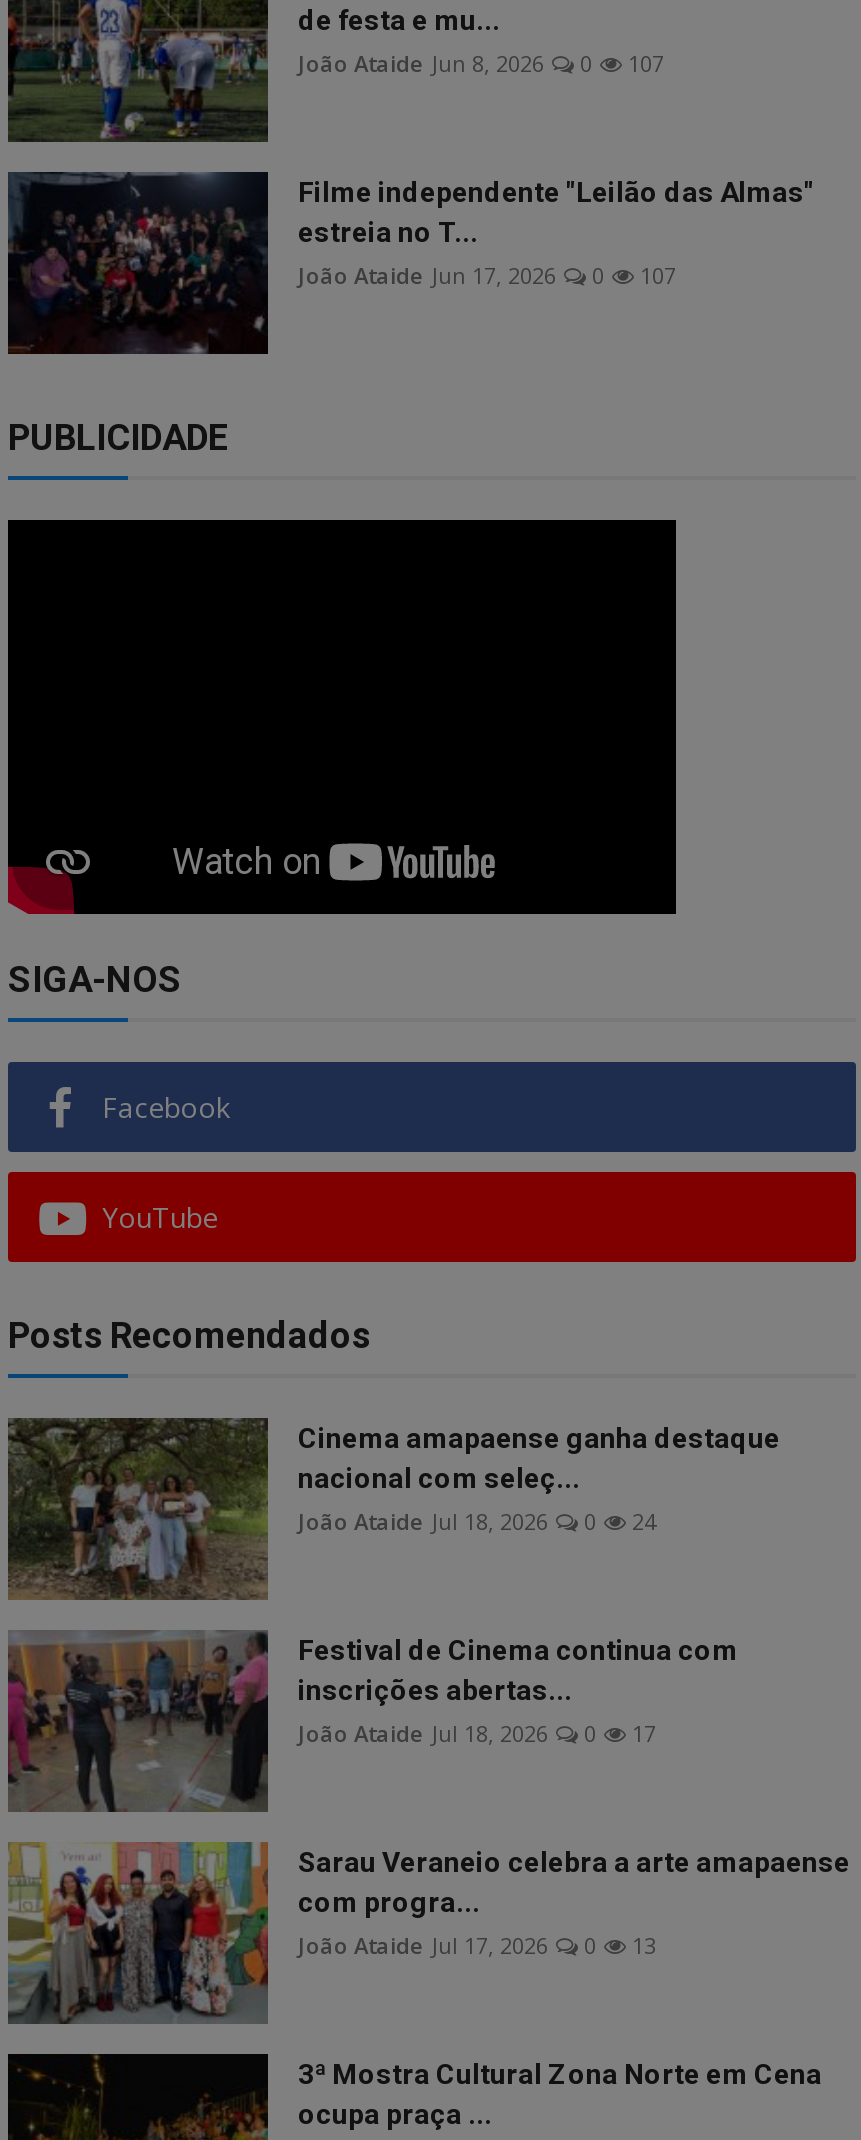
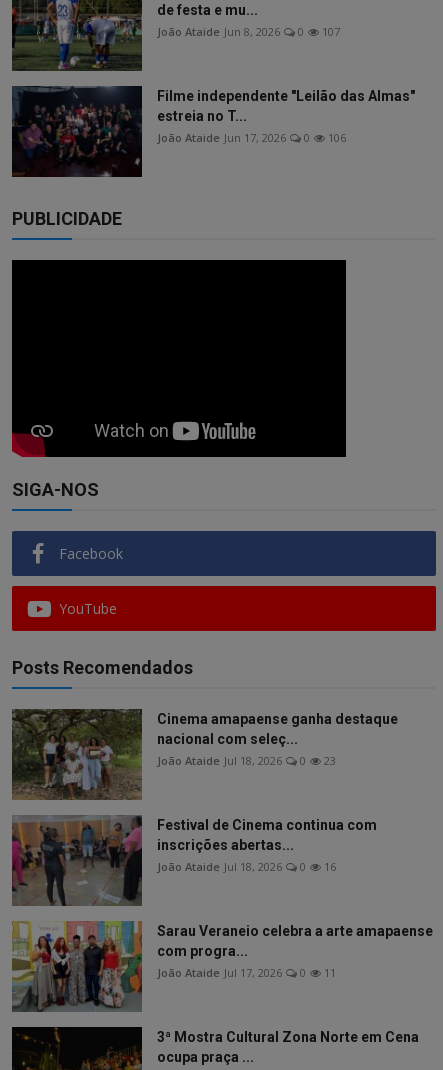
[298,260,676,290] João Ataide Jun 17, 2026 0 107 -> [157,130,346,145] João Ataide Jun 17, 2026 0 106
[298,1506,656,1536] João Ataide Jul 18, 2026 0 24 -> [157,753,336,768] João Ataide Jul 18, 2026 0 23
[298,1718,656,1748] João Ataide Jul 18, 2026 0 17 -> [157,859,336,874] João Ataide Jul 18, 2026 0 16
[298,1930,656,1960] João Ataide Jul 17, 2026 0 13 -> [157,965,336,980] João Ataide Jul 17, 2026 0 11

